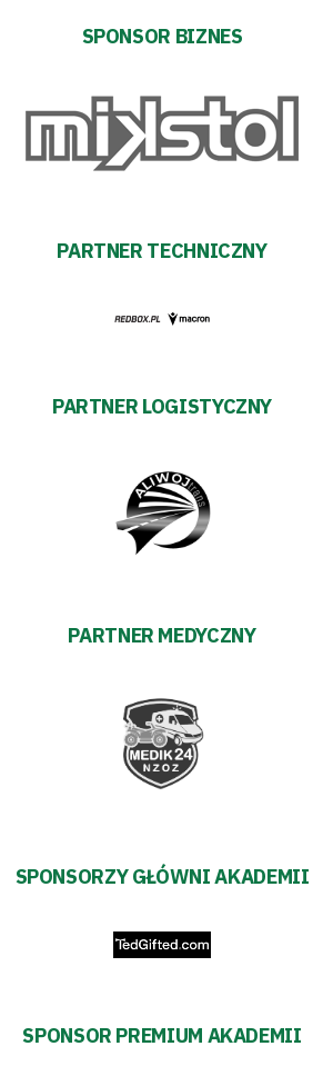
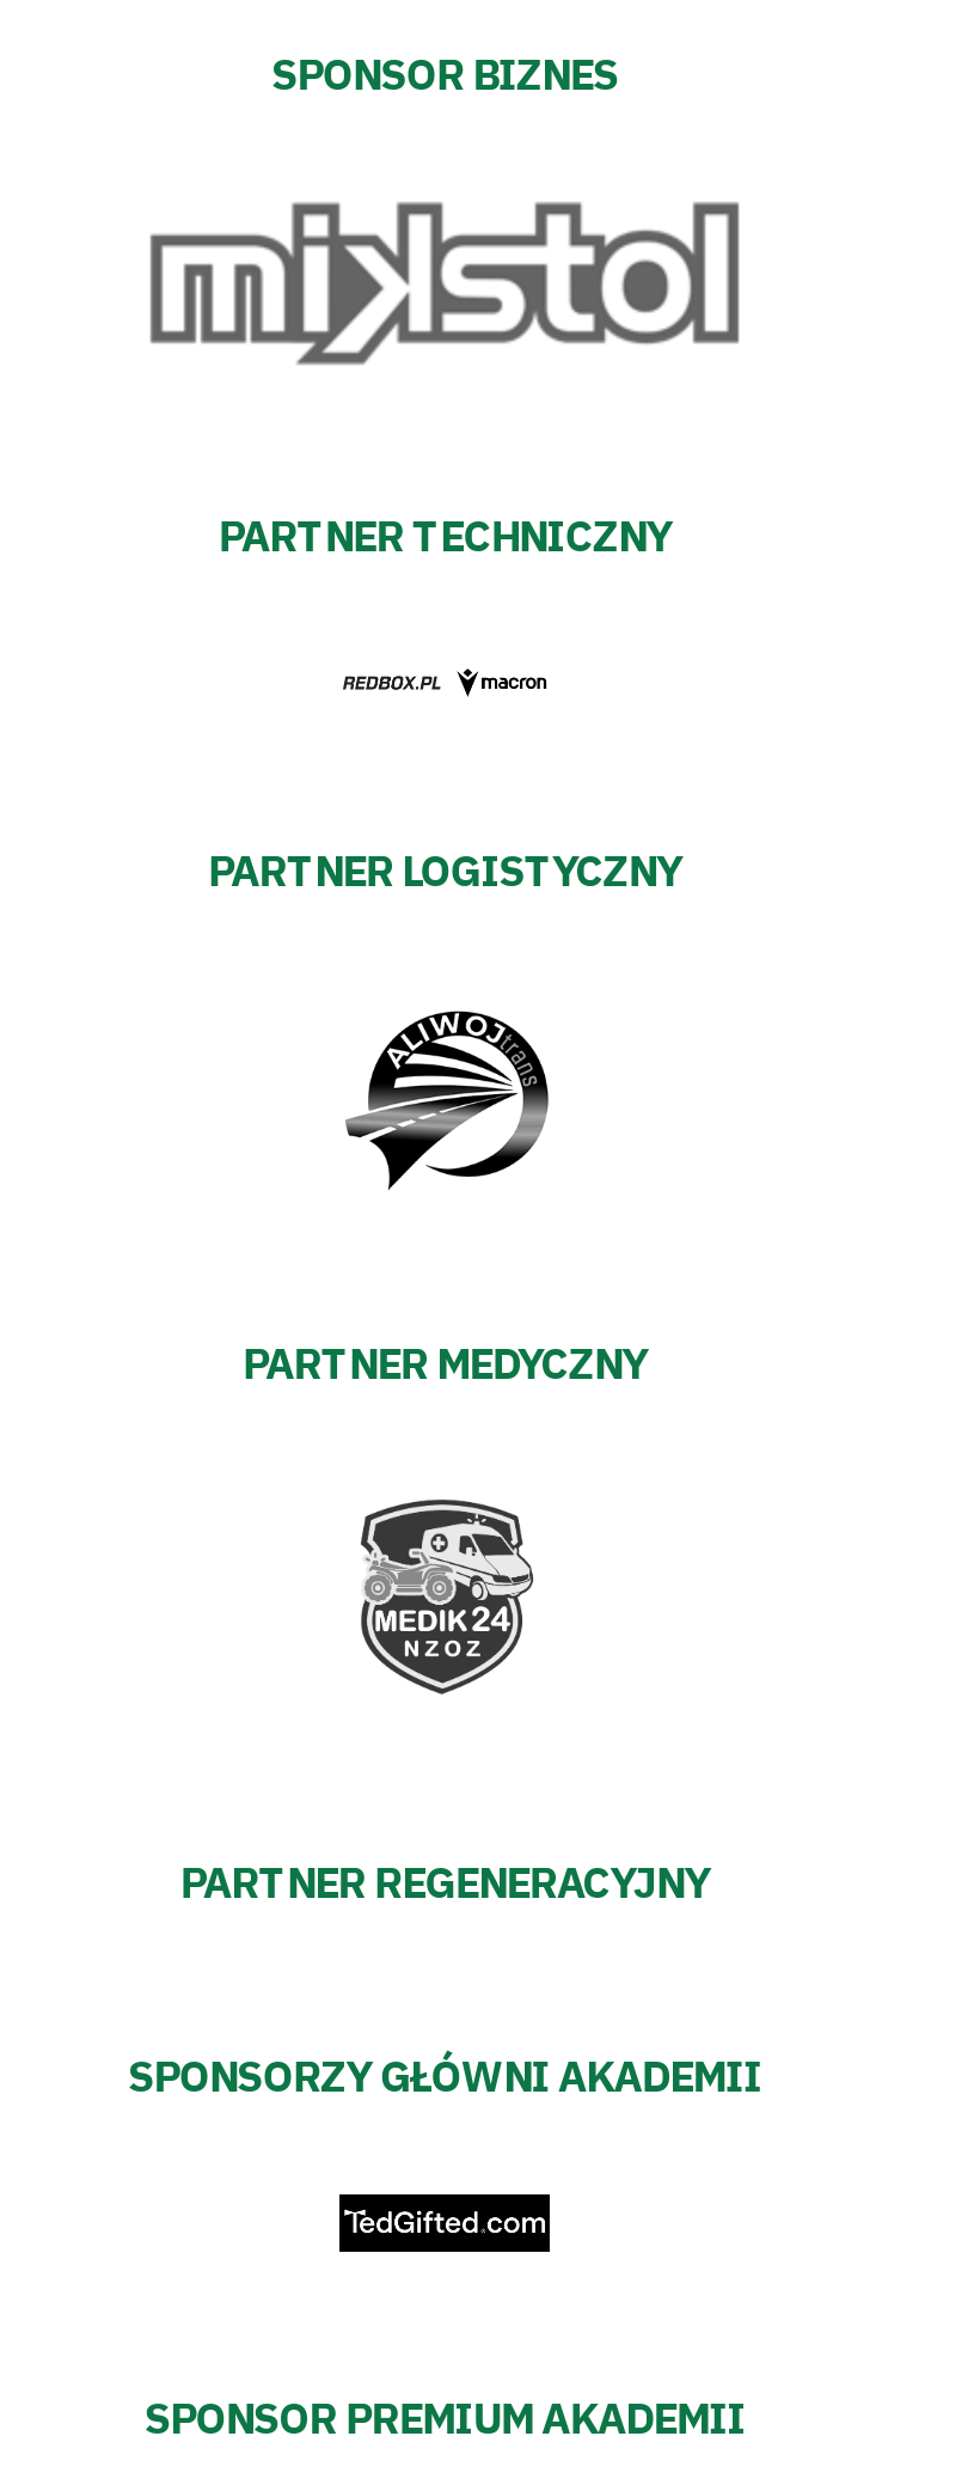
none -> [180,1855,709,1910] PARTNER REGENERACYJNY

